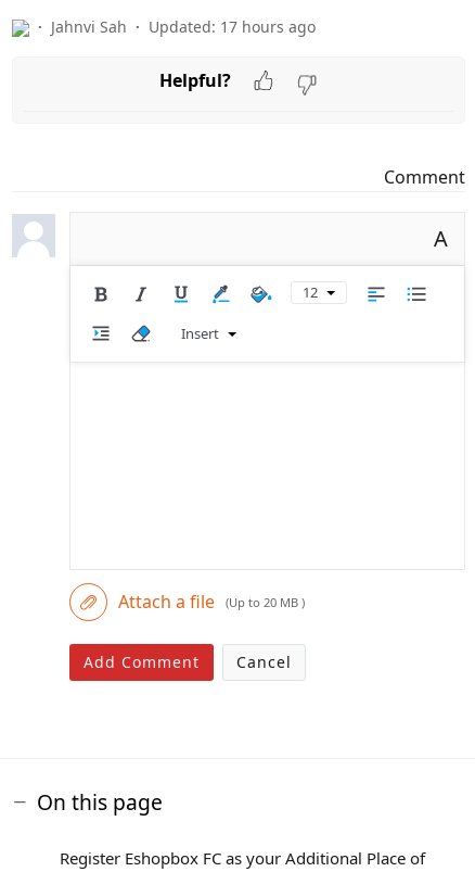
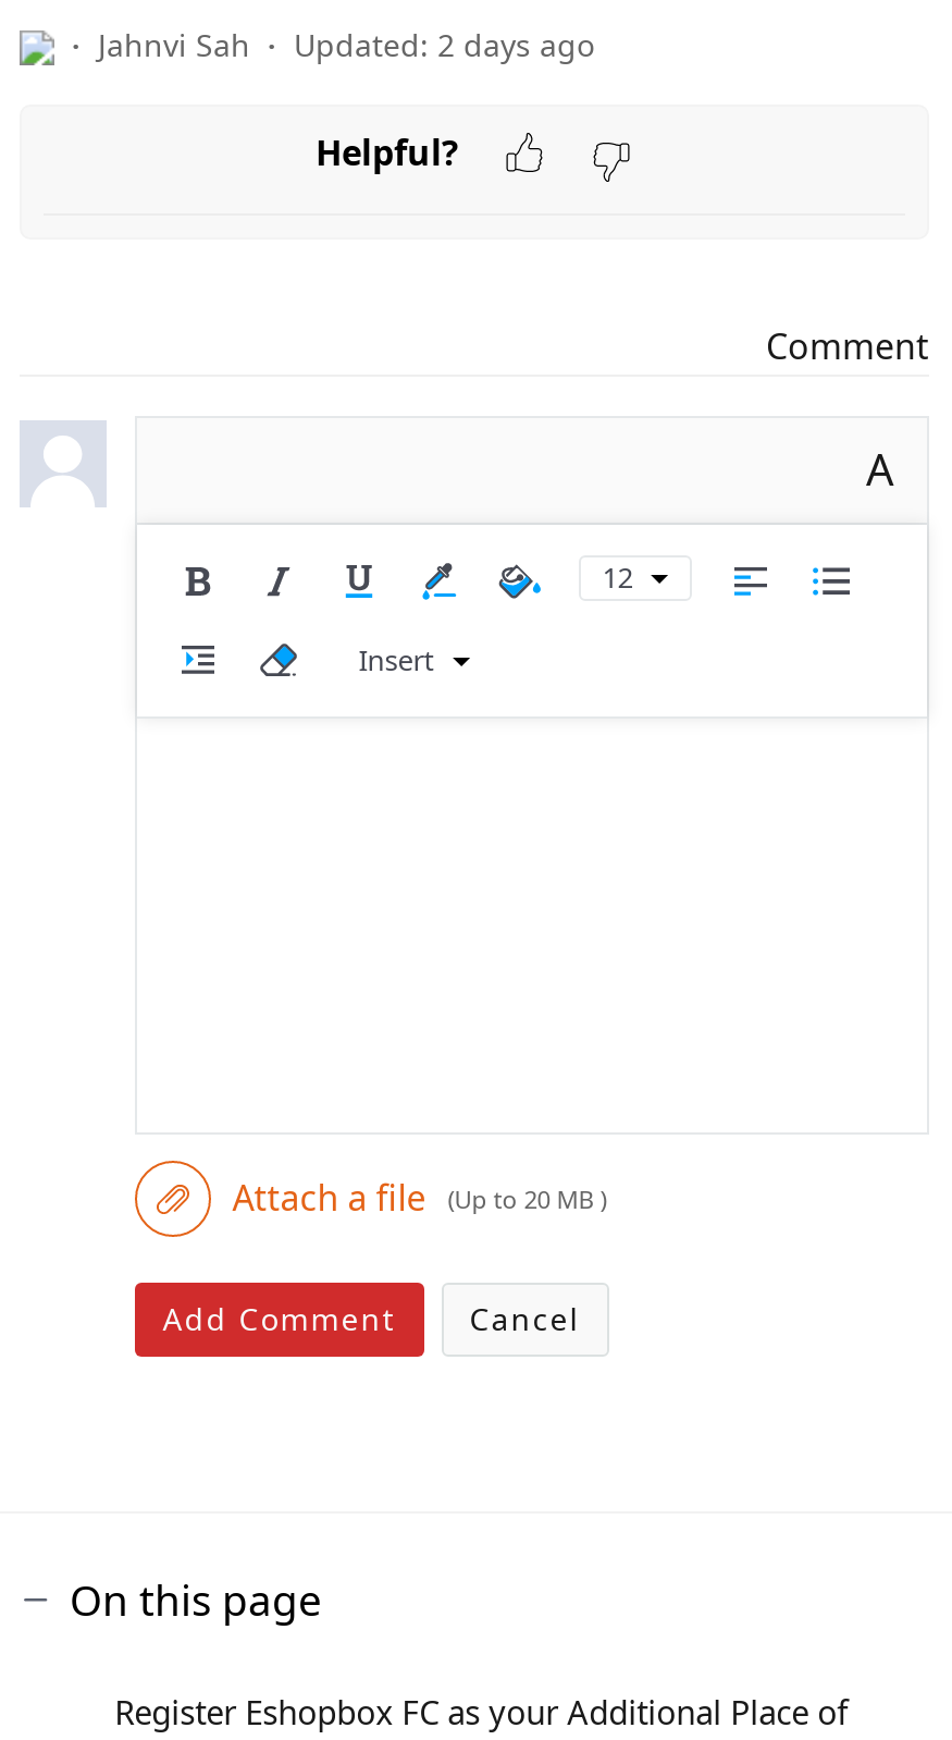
[149,16,316,37] Updated: 17 hours ago -> [294,23,594,65] Updated: 2 days ago

